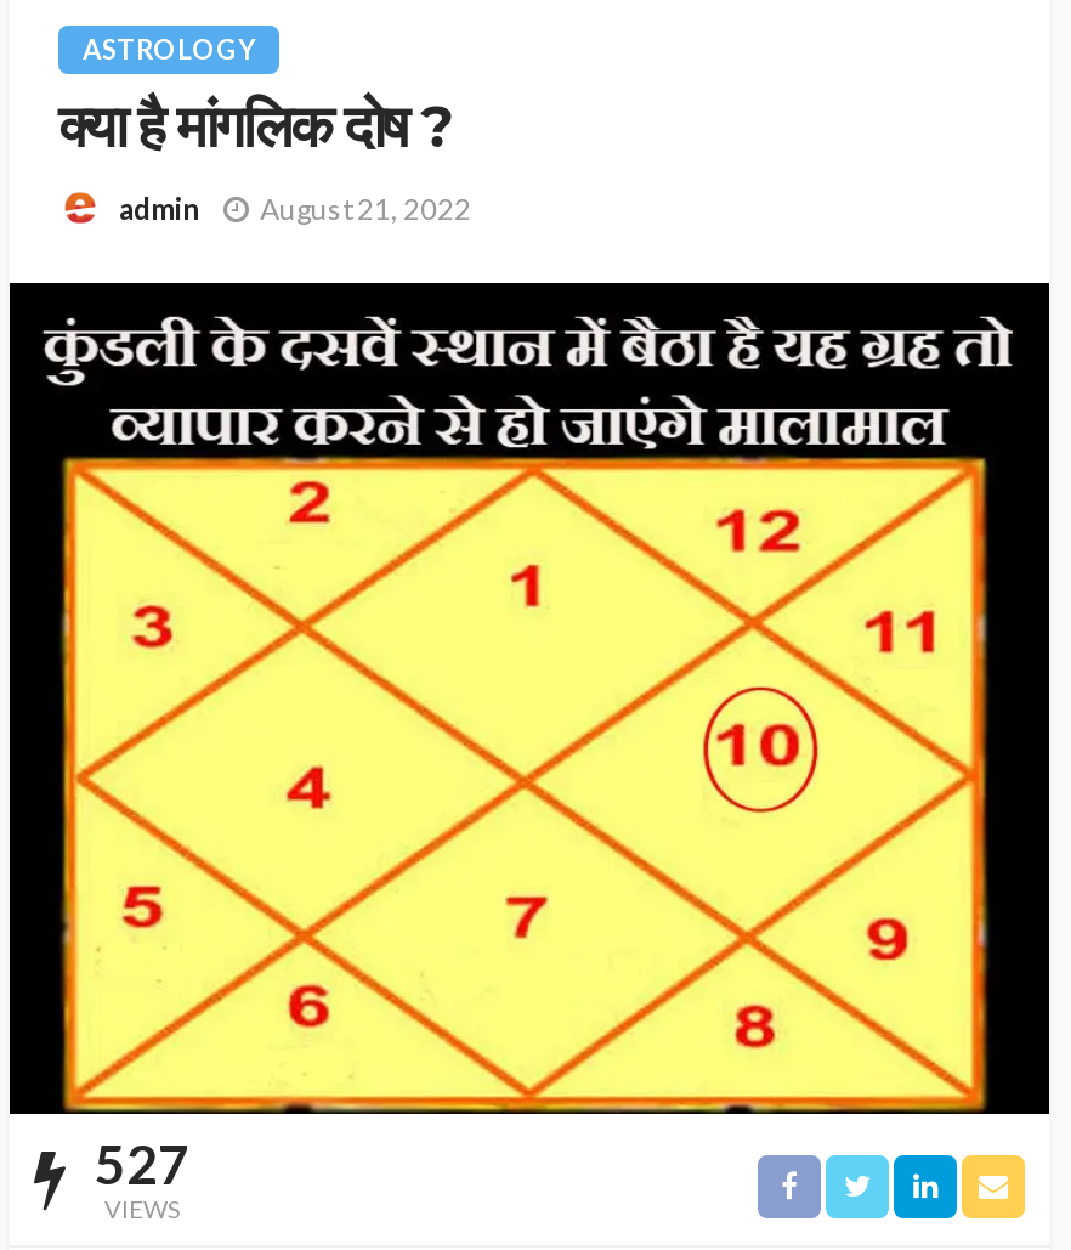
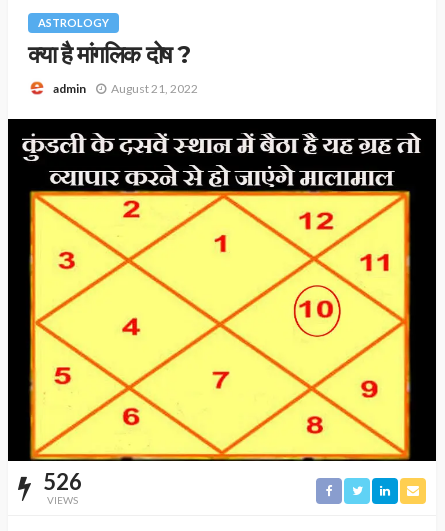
[95,1132,189,1198] 527 -> [43,468,82,495] 526

